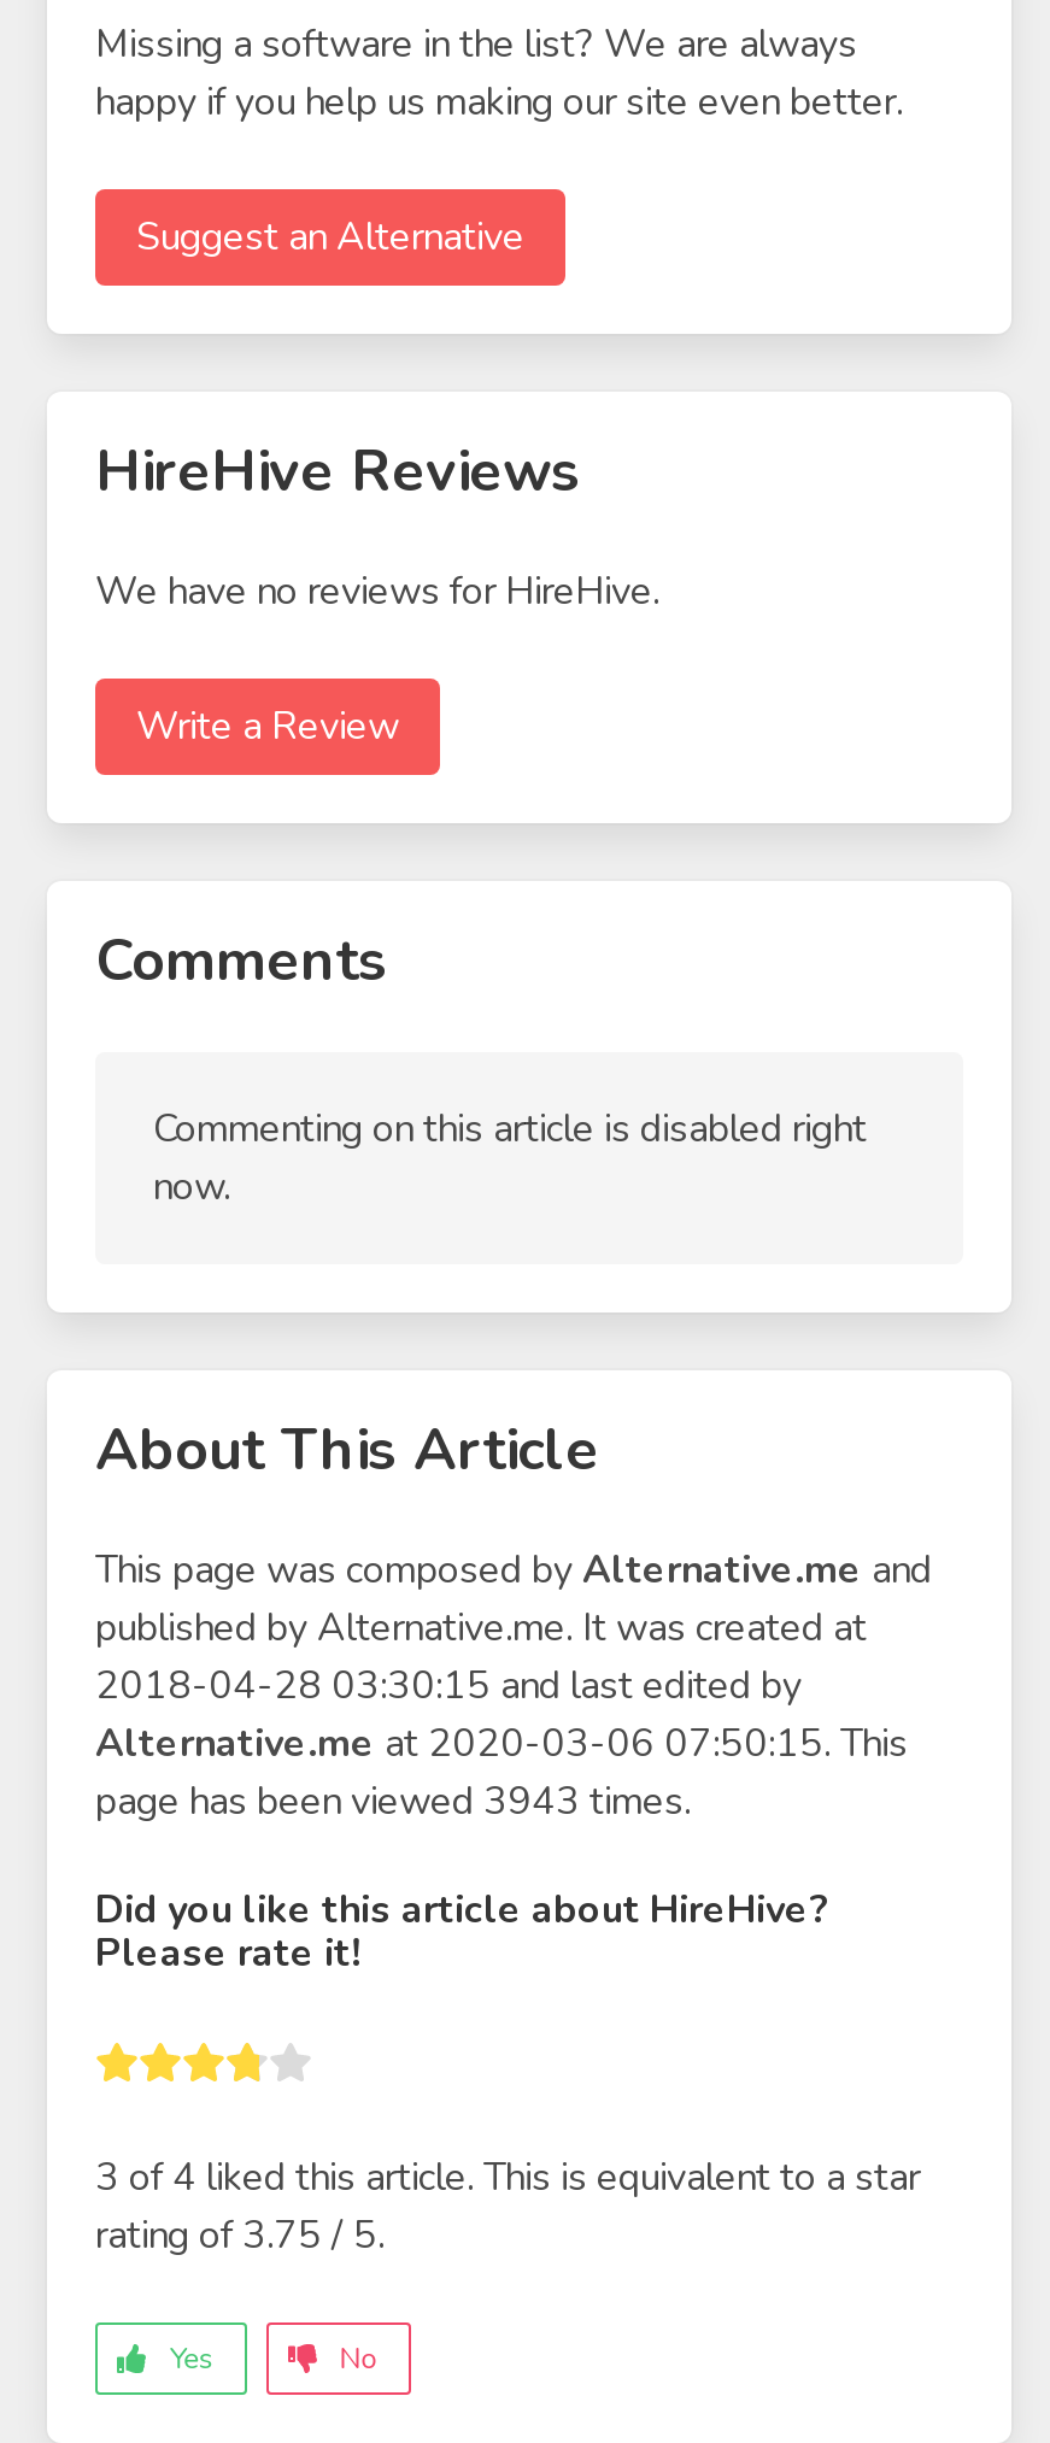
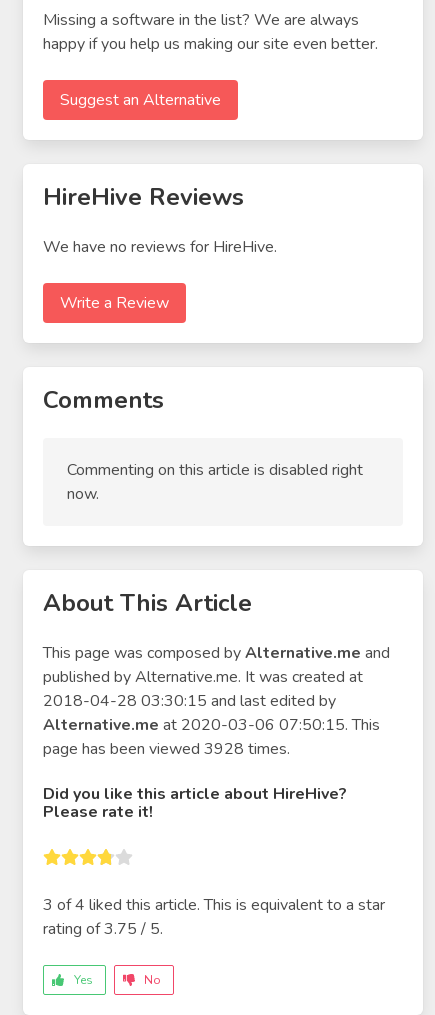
[95,1775,691,1828] page has been viewed 3943 times. -> [43,738,290,760] page has been viewed 3928 times.

